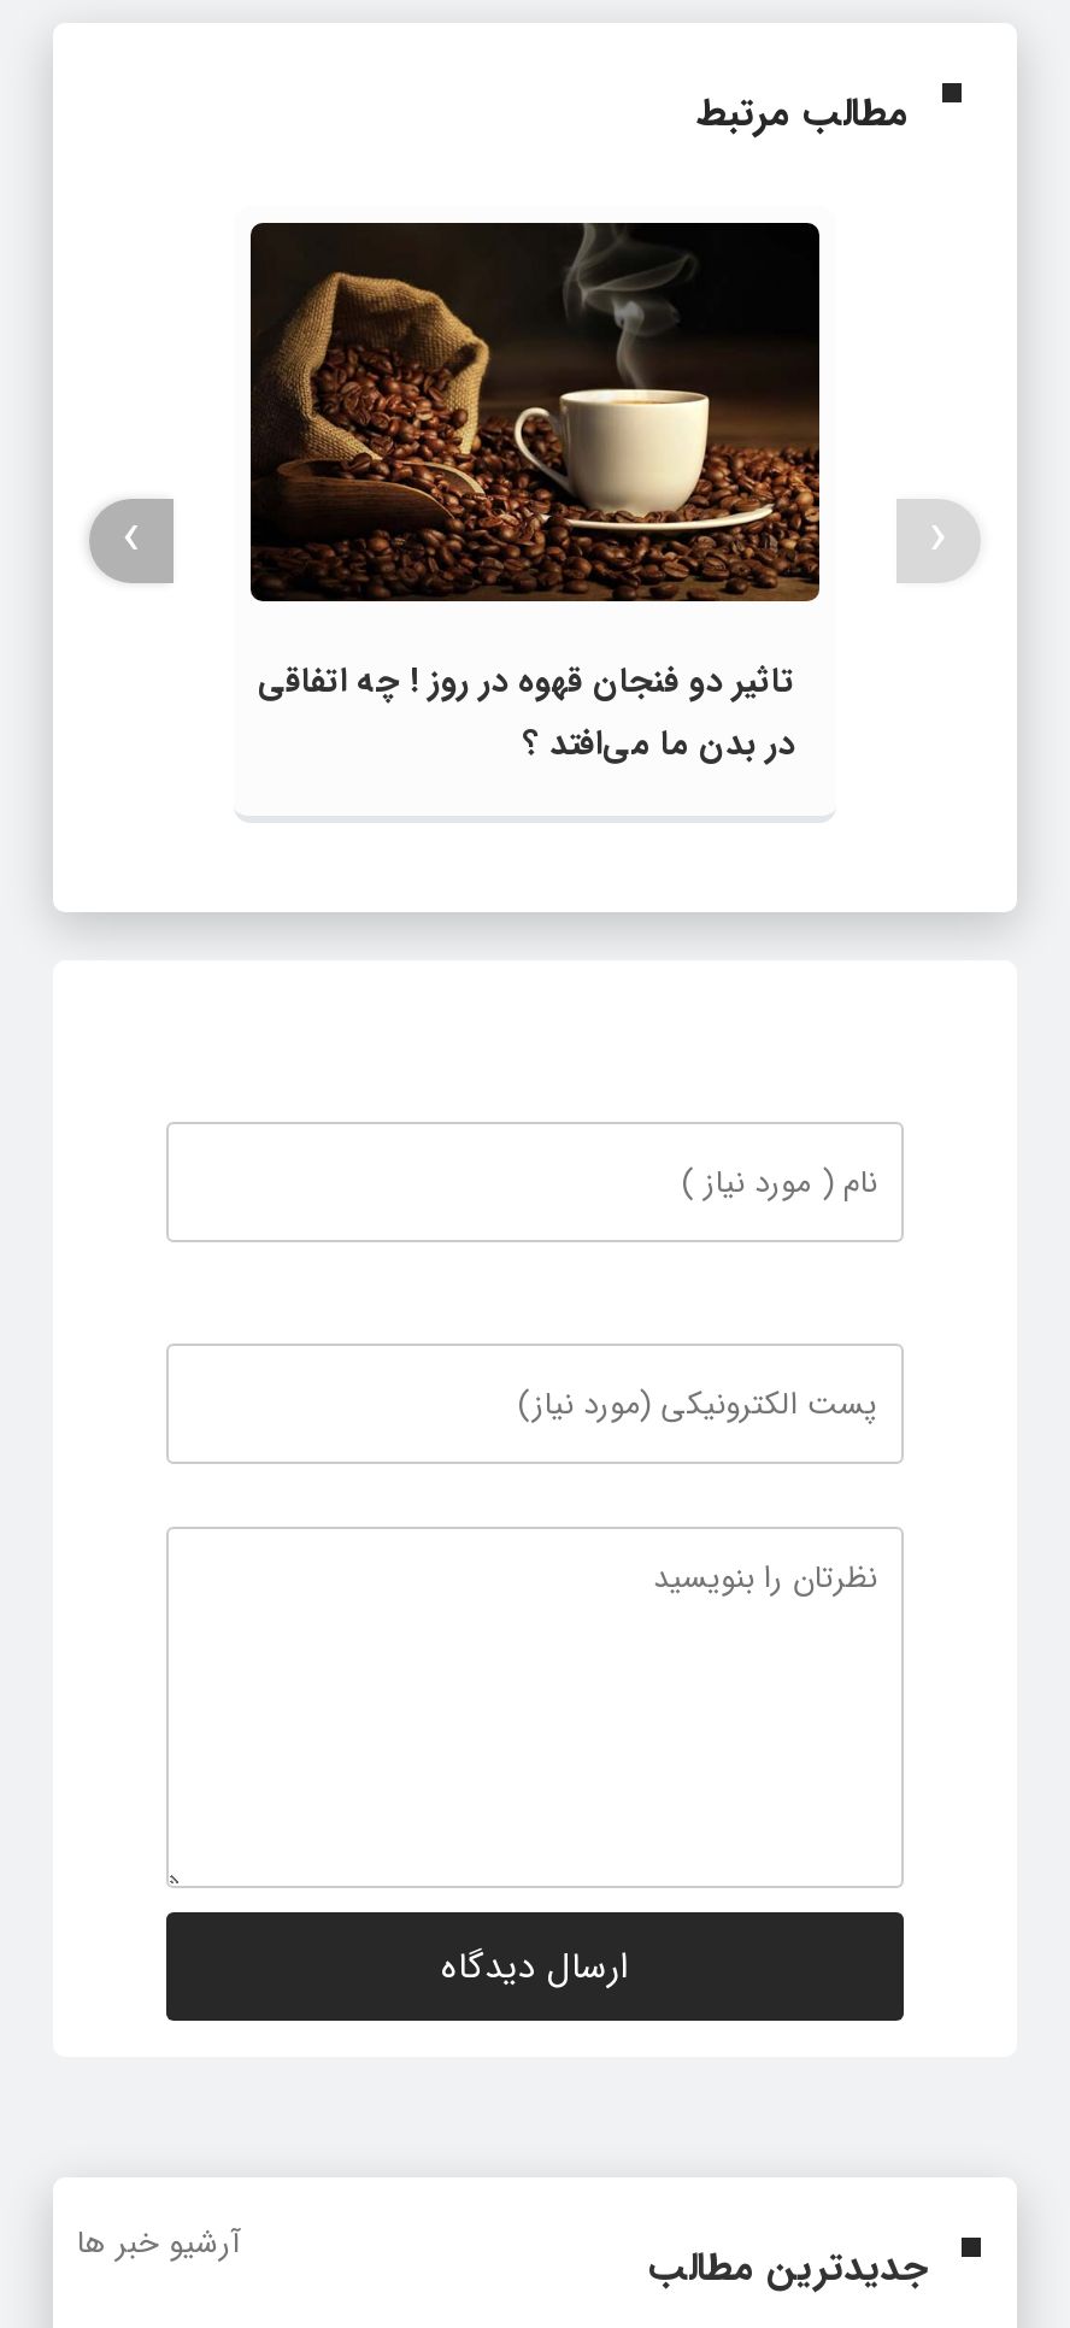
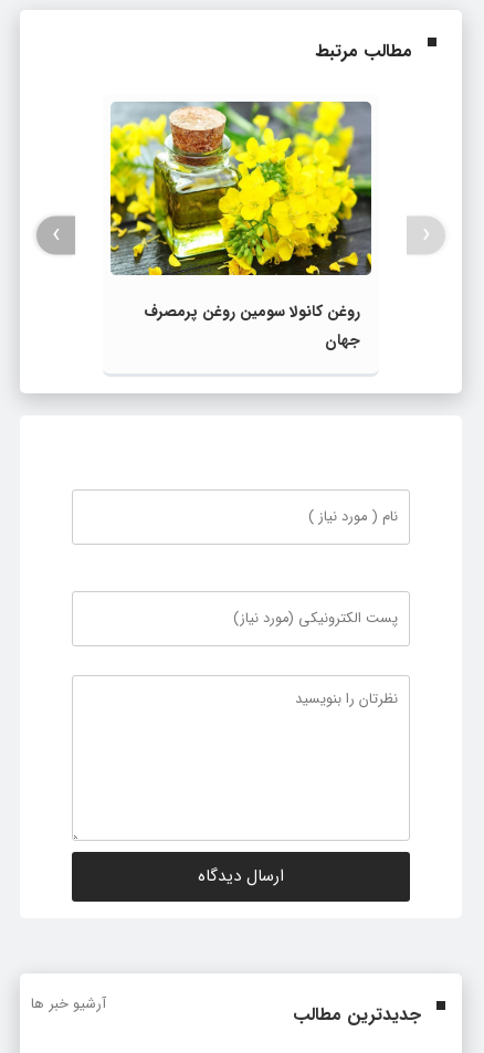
[248,221,819,770] [image] | تاثیر دو فنجان قهوه در روز ! چه اتفاقی | در بدن ما می‌افتد ؟ -> [109,101,372,352] [image] | روغن کانولا سومین روغن پرمصرف | جهان

